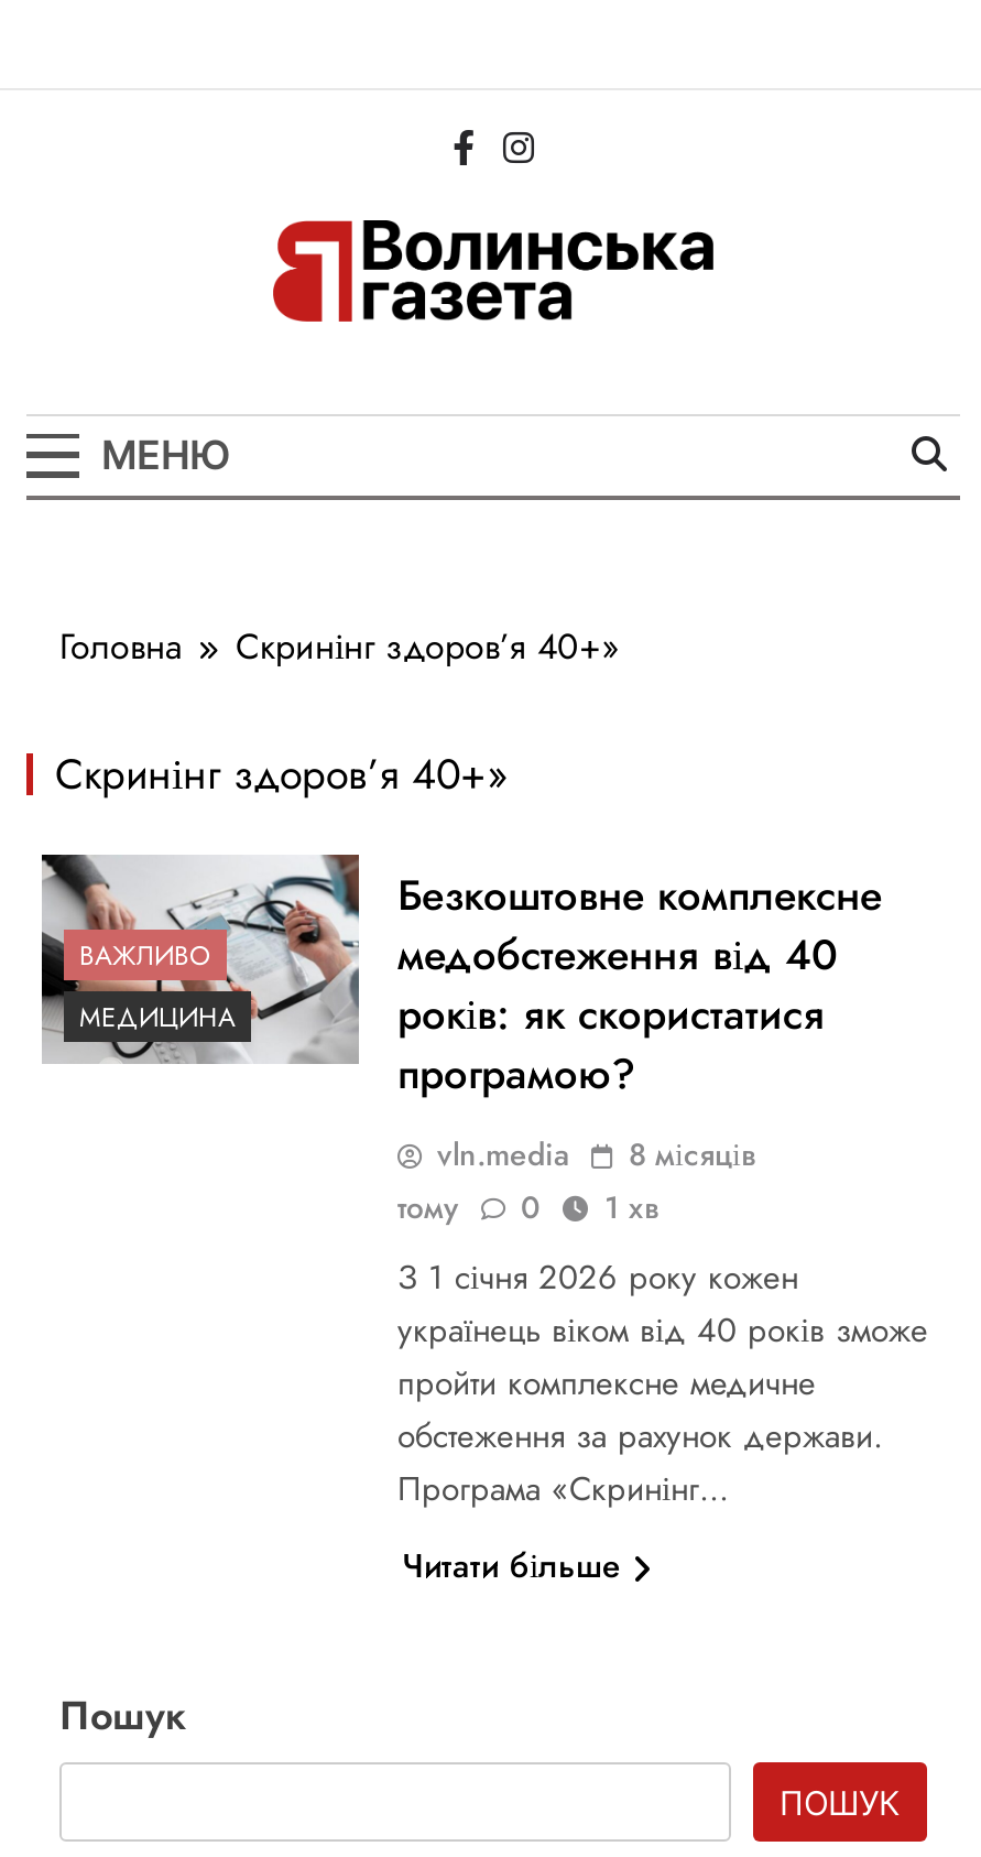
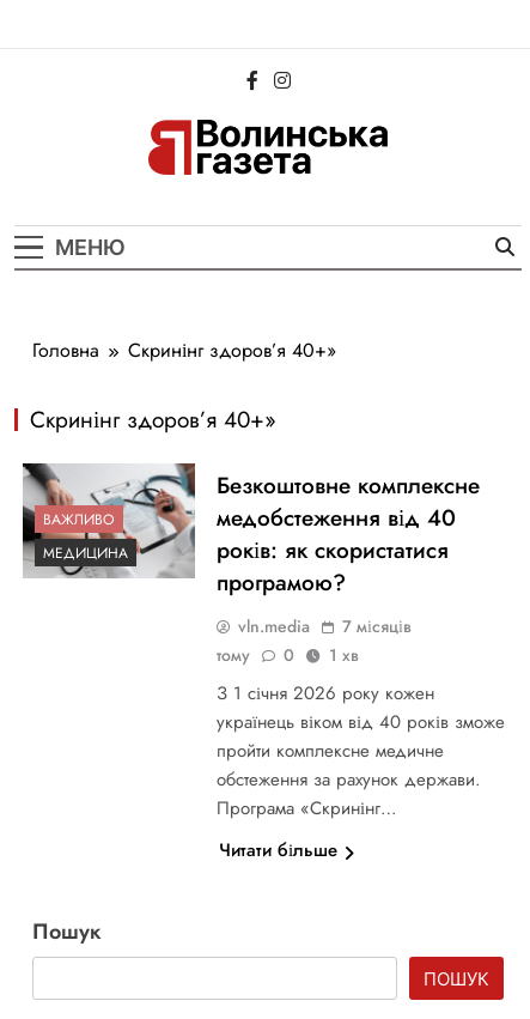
[437,1131,756,1175] vln.media 8 місяців -> [237,615,411,639] vln.media 7 місяців

